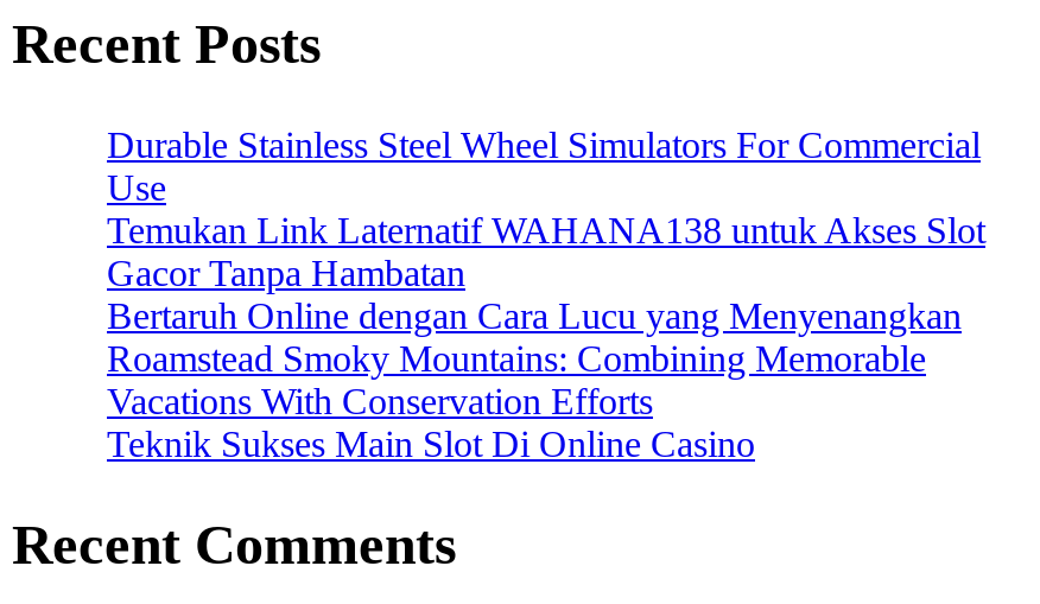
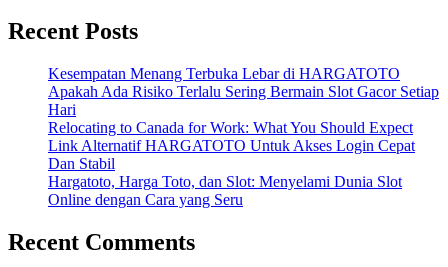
[107,124,985,464] Durable Stainless Steel Wheel Simulators For Commercial | Use | Temukan Link Laternatif WAHANA138 untuk Akses Slot | Gacor Tanpa Hambatan | Bertaruh Online dengan Cara Lucu yang Menyenangkan | Roamstead Smoky Mountains: Combining Memorable | Vacations With Conservation Efforts | Teknik Sukses Main Slot Di Online Casino -> [48,65,439,208] Kesempatan Menang Terbuka Lebar di HARGATOTO | Apakah Ada Risiko Terlalu Sering Bermain Slot Gacor Setiap | Hari | Relocating to Canada for Work: What You Should Expect | Link Alternatif HARGATOTO Untuk Akses Login Cepat | Dan Stabil | Hargatoto, Harga Toto, dan Slot: Menyelami Dunia Slot | Online dengan Cara yang Seru

